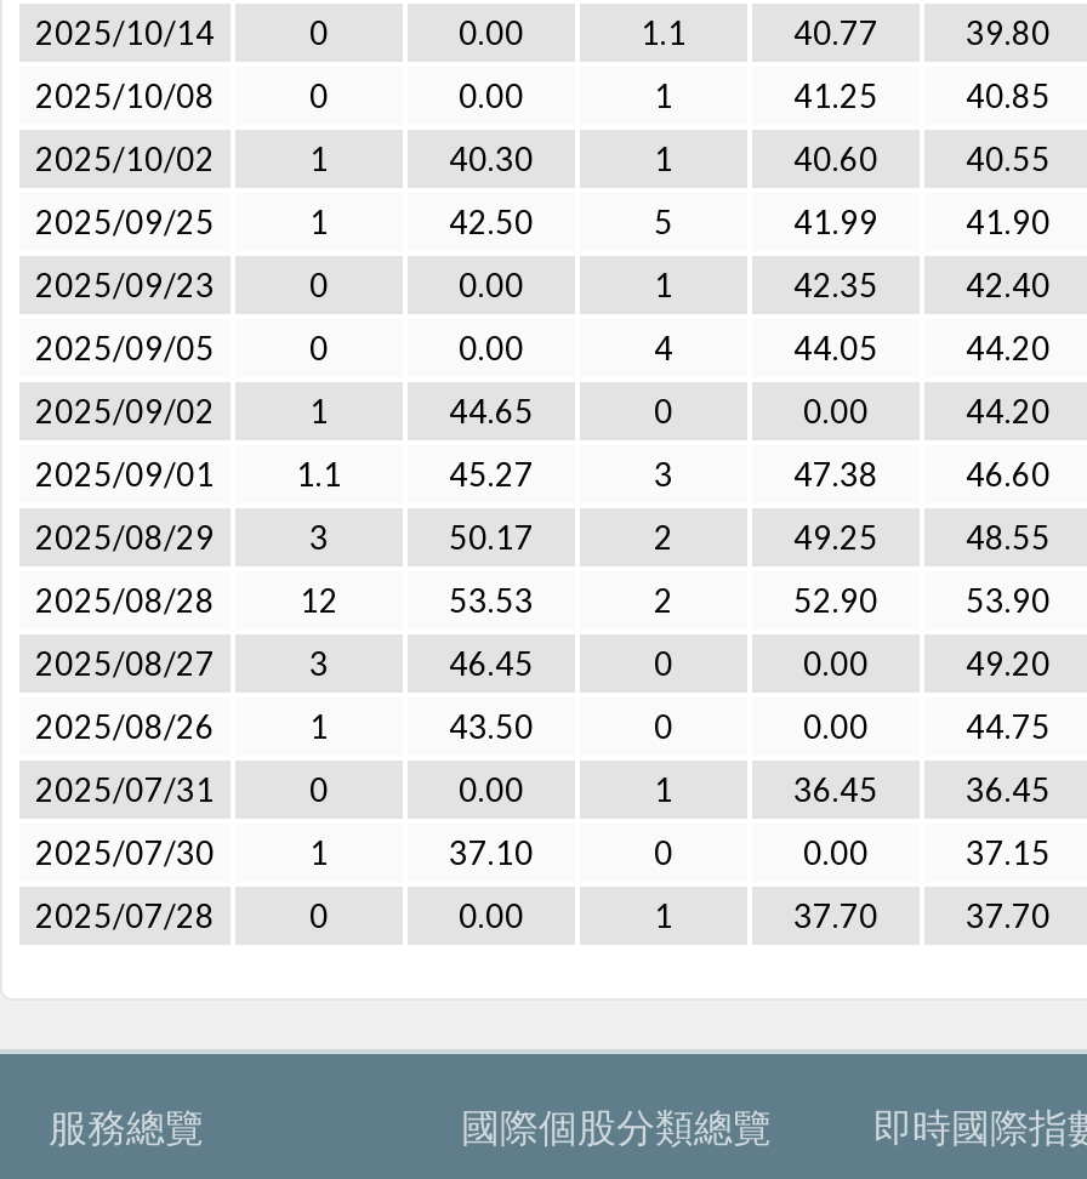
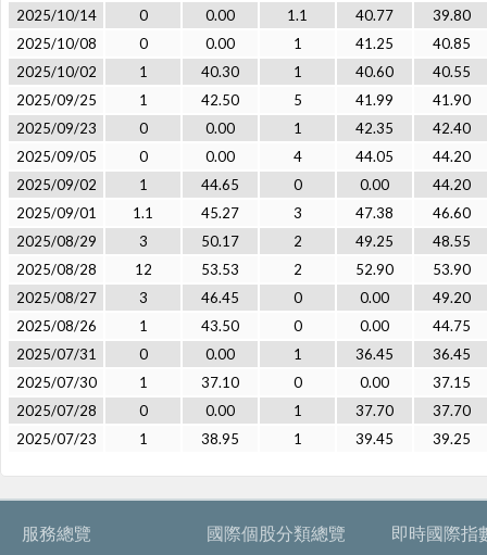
none -> [16,430,471,447] 2025/07/23 | 1 | 38.95 | 1 | 39.45 | 39.25

